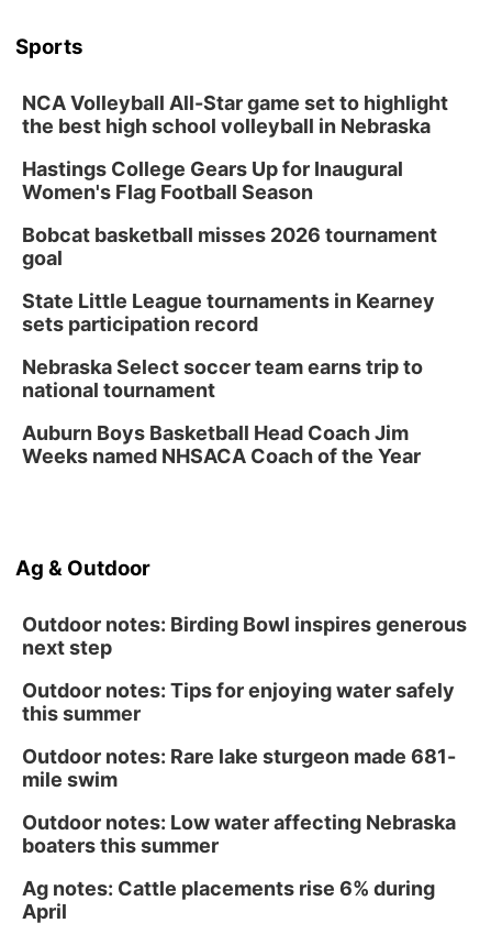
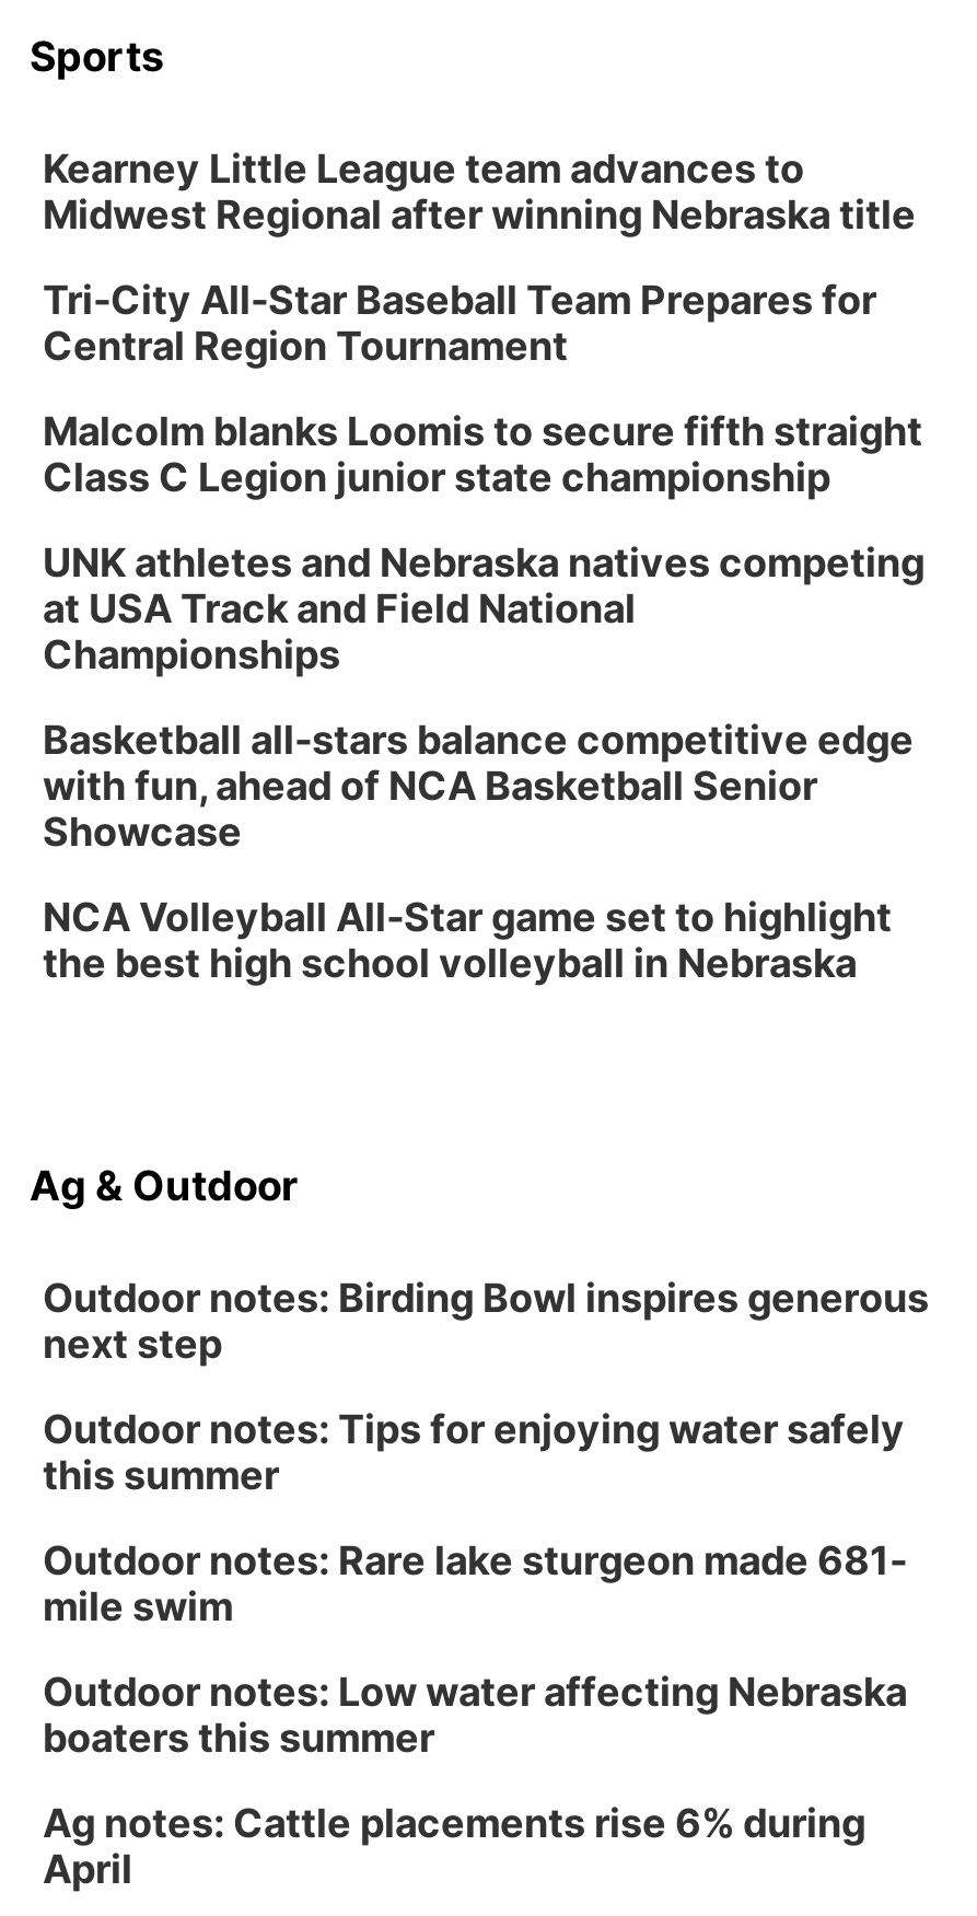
none -> [43,146,924,855] Kearney Little League team advances to | Midwest Regional after winning Nebraska title | Tri-City All-Star Baseball Team Prepares for | Central Region Tournament | Malcolm blanks Loomis to secure fifth straight | Class C Legion junior state championship | UNK athletes and Nebraska natives competing | at USA Track and Field National | Championships | Basketball all-stars balance competitive edge | with fun, ahead of NCA Basketball Senior | Showcase
moved [22,91,448,138] -> [43,894,892,986]: NCA Volleyball All-Star game set to highlight | the best high school volleyball in Nebraska
[22,157,437,468] Hastings College Gears Up for Inaugural | Women's Flag Football Season | Bobcat basketball misses 2026 tournament | goal | State Little League tournaments in Kearney | sets participation record | Nebraska Select soccer team earns trip to | national tournament | Auburn Boys Basketball Head Coach Jim | Weeks named NHSACA Coach of the Year -> none

